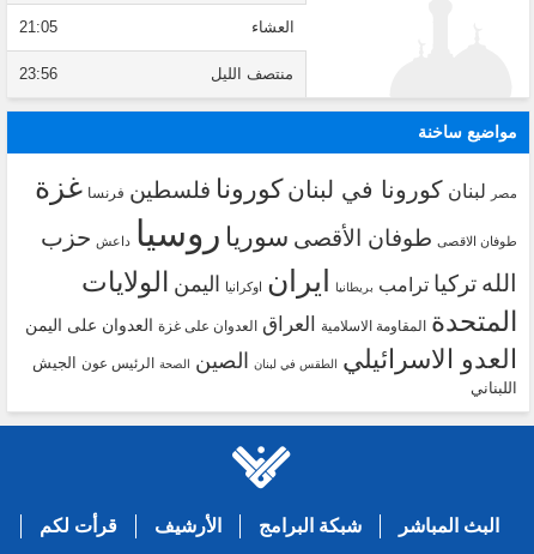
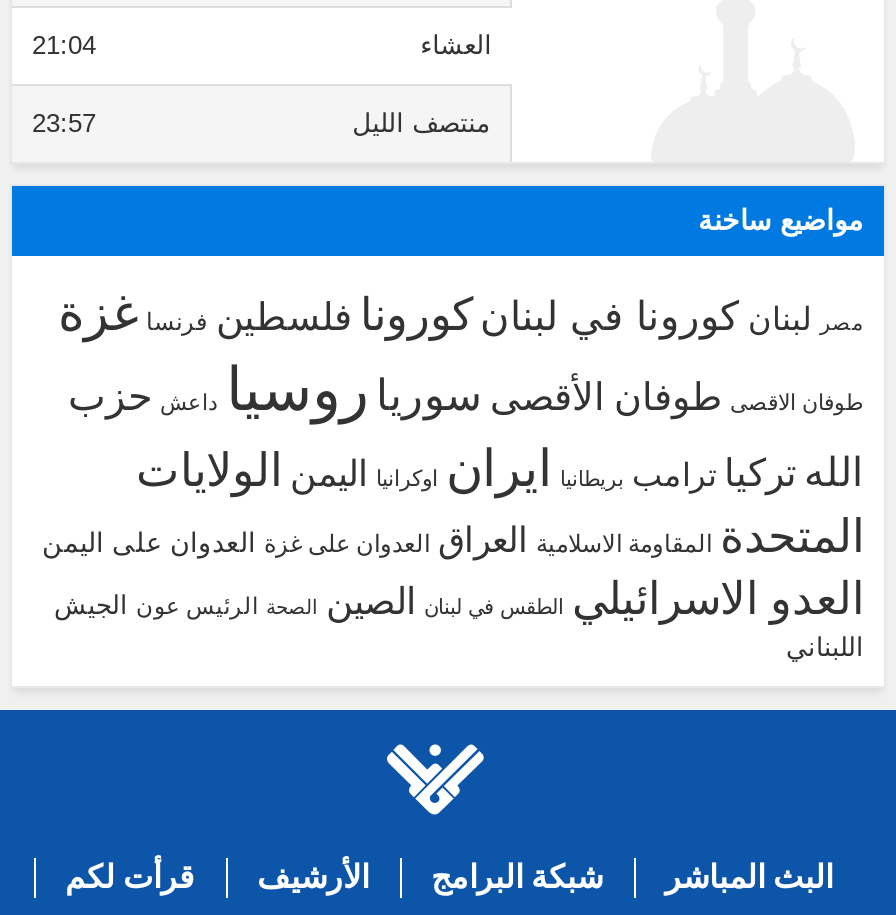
[20,18,59,36] 21:05 -> [34,31,98,61] 21:04
[20,65,59,83] 23:56 -> [34,109,98,139] 23:57

